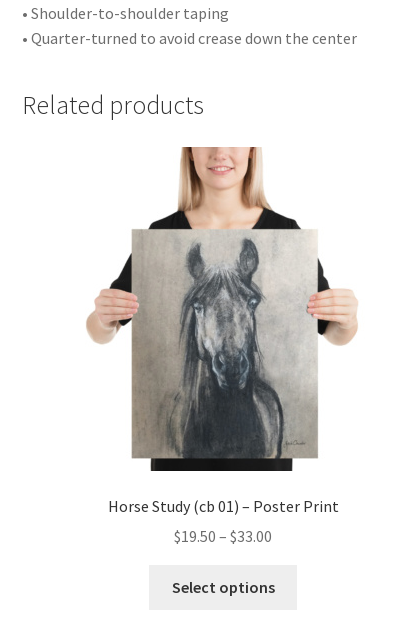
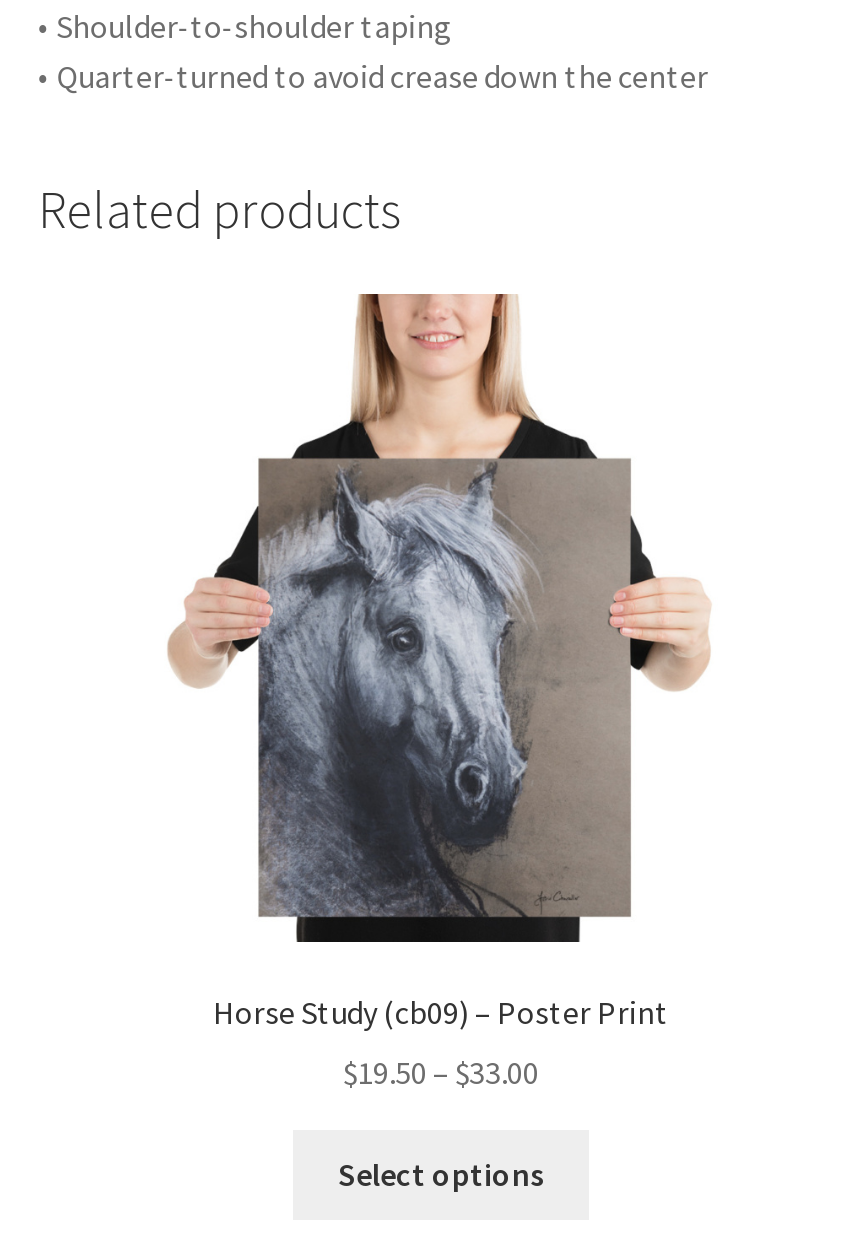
[107,229,338,516] [image] | Horse Study (cb 01) – Poster Print -> [213,458,669,1031] [image] | Horse Study (cb09) – Poster Print

